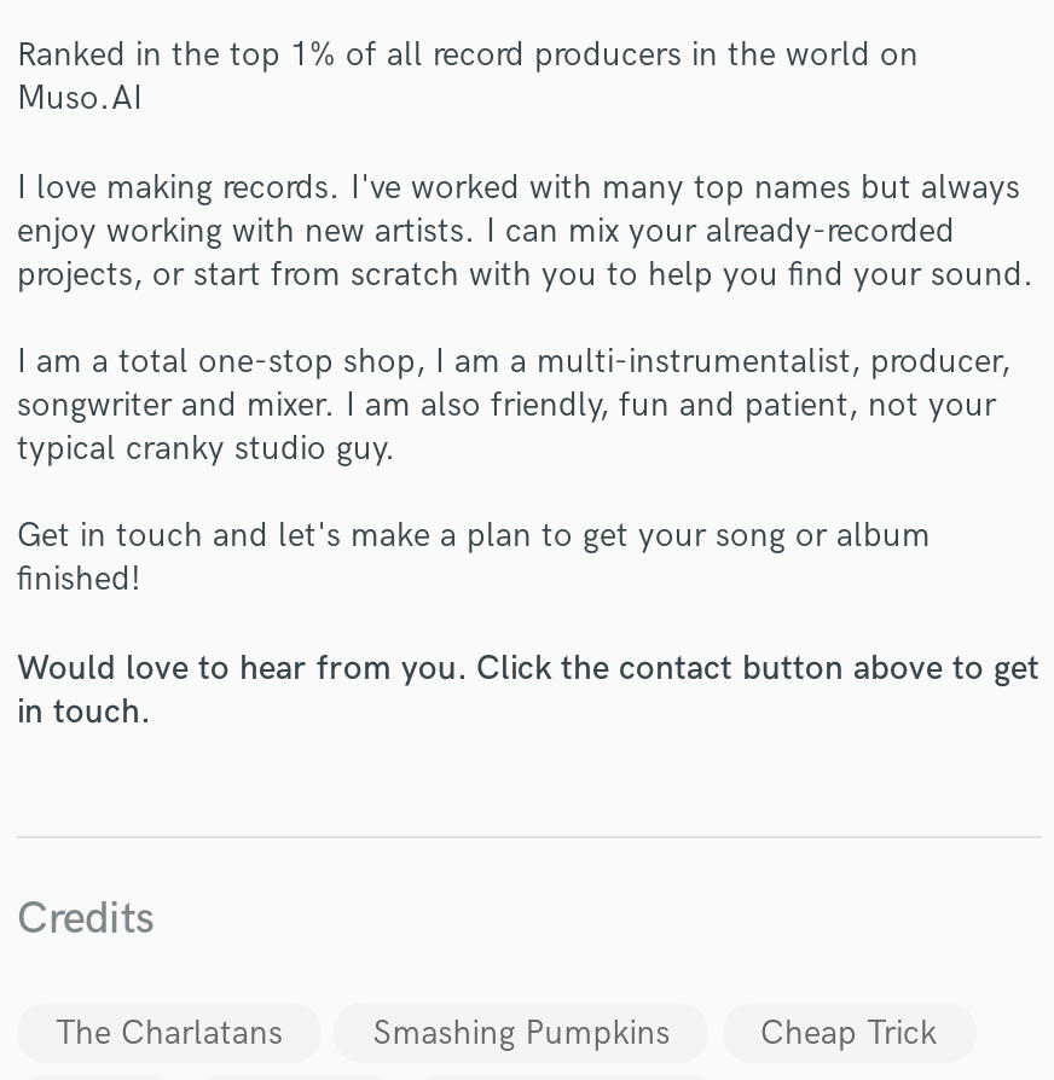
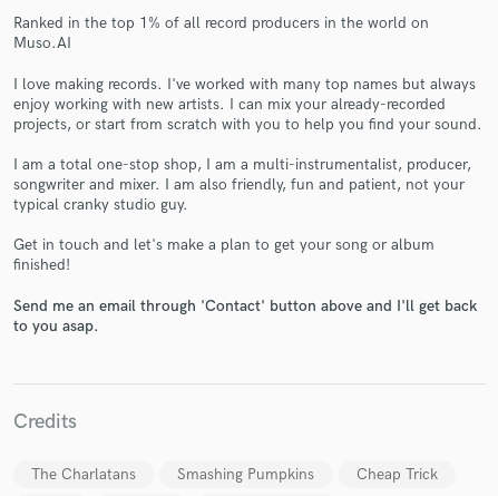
[17,647,1039,732] Would love to hear from you. Click the contact button above to get | in touch. -> [13,296,477,335] Send me an email through 'Contact' button above and I'll get back | to you asap.

